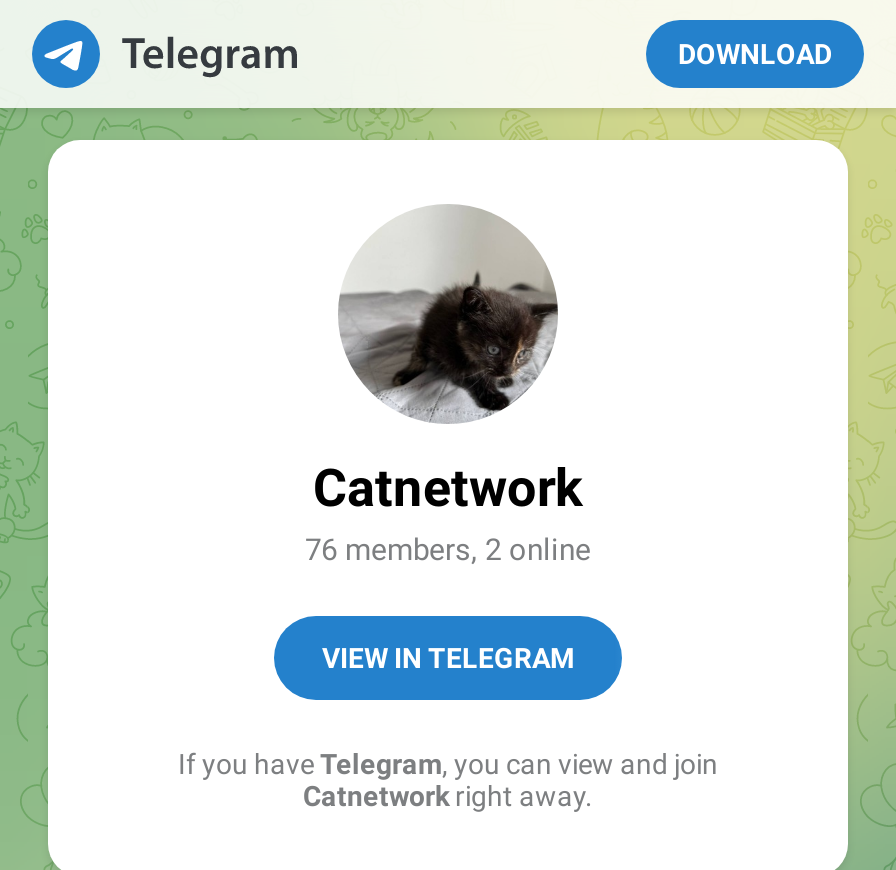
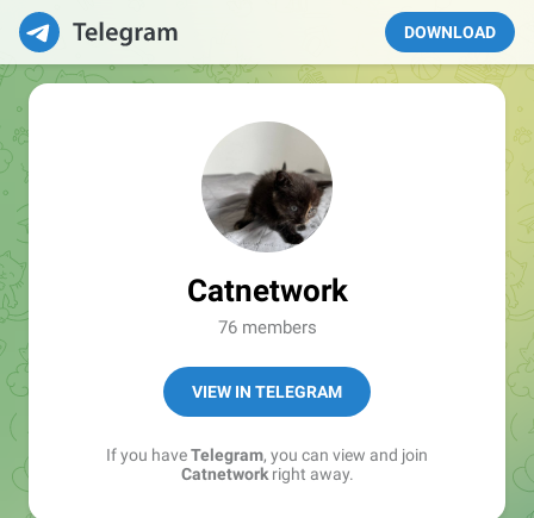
[305,532,591,568] 76 members, 2 online -> [218,317,316,338] 76 members

